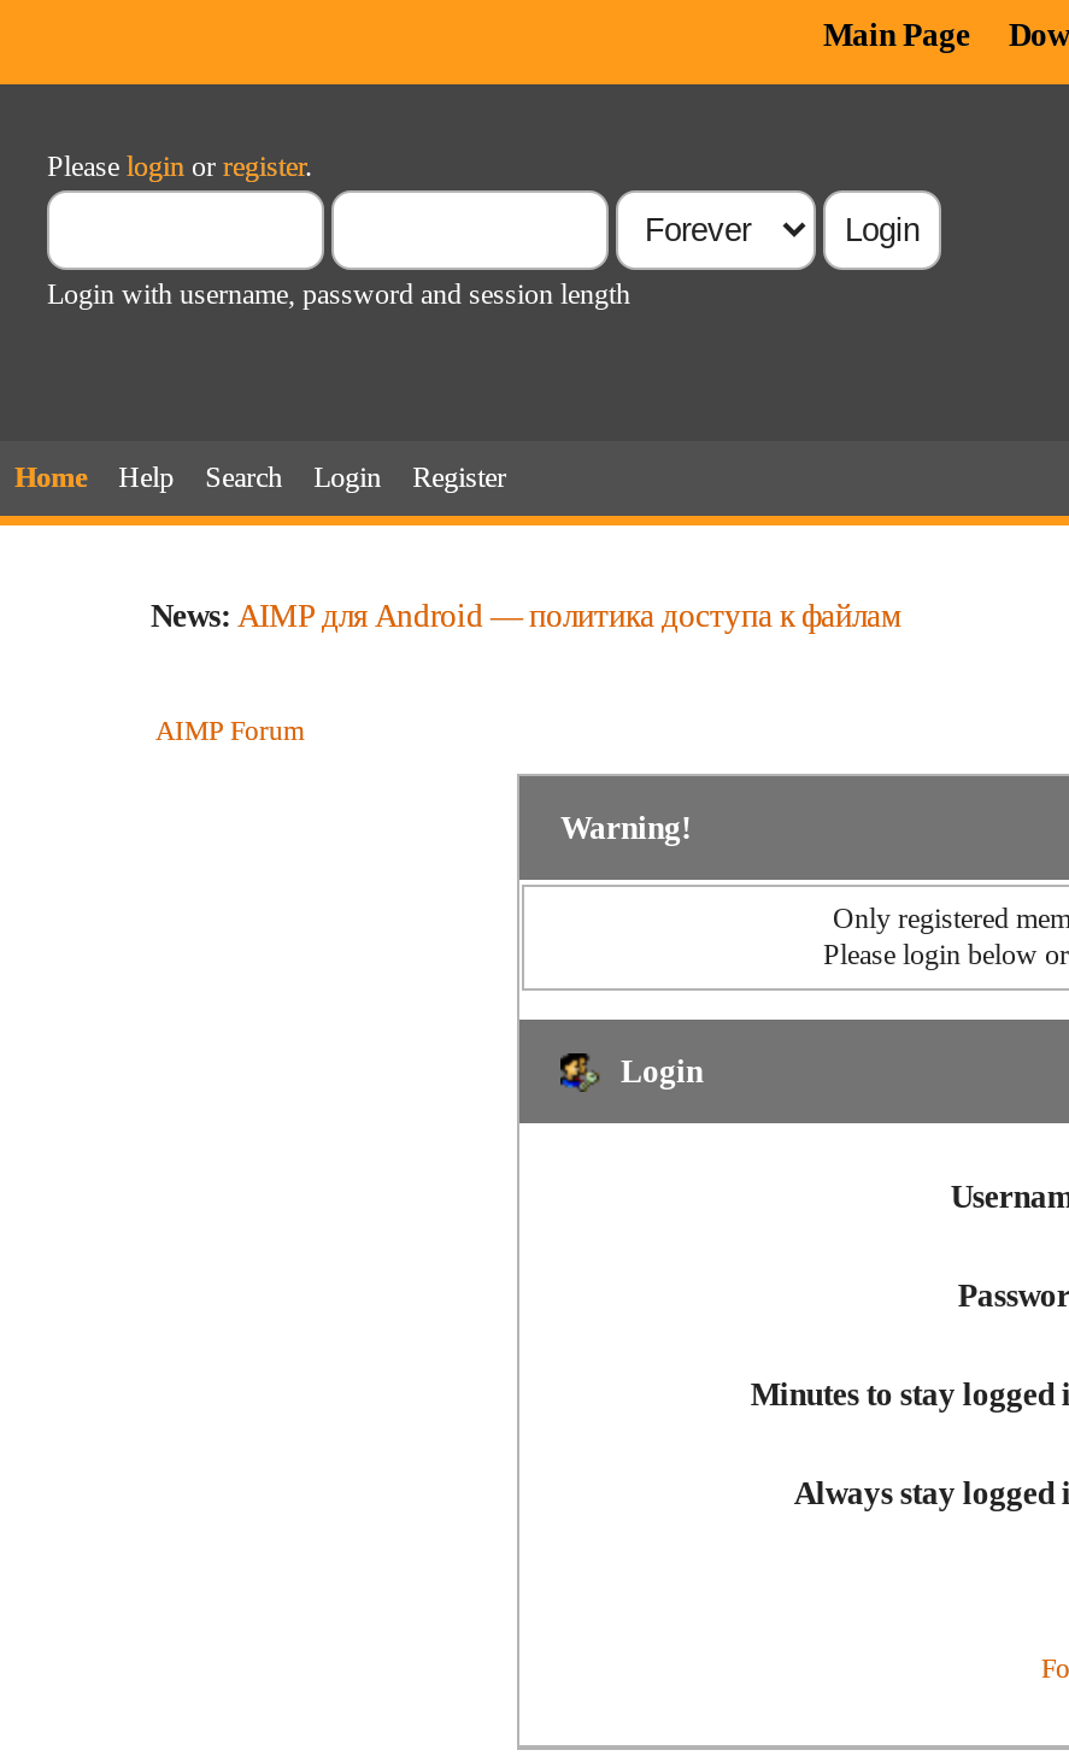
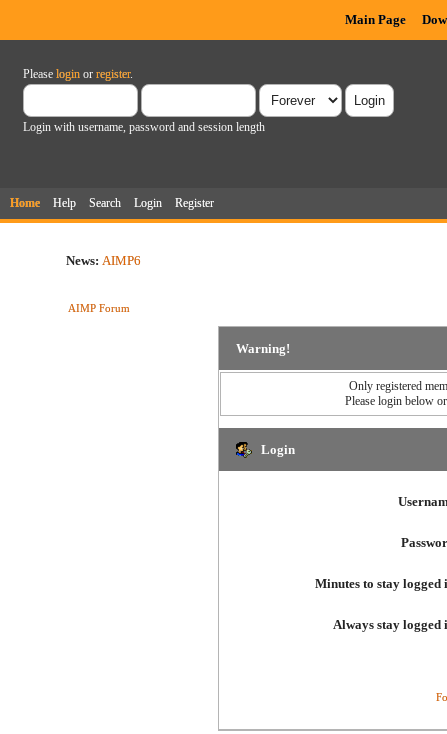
[151,598,900,634] News: AIMP для Android — политика доступа к файлам -> [66,253,141,268] News: AIMP6

